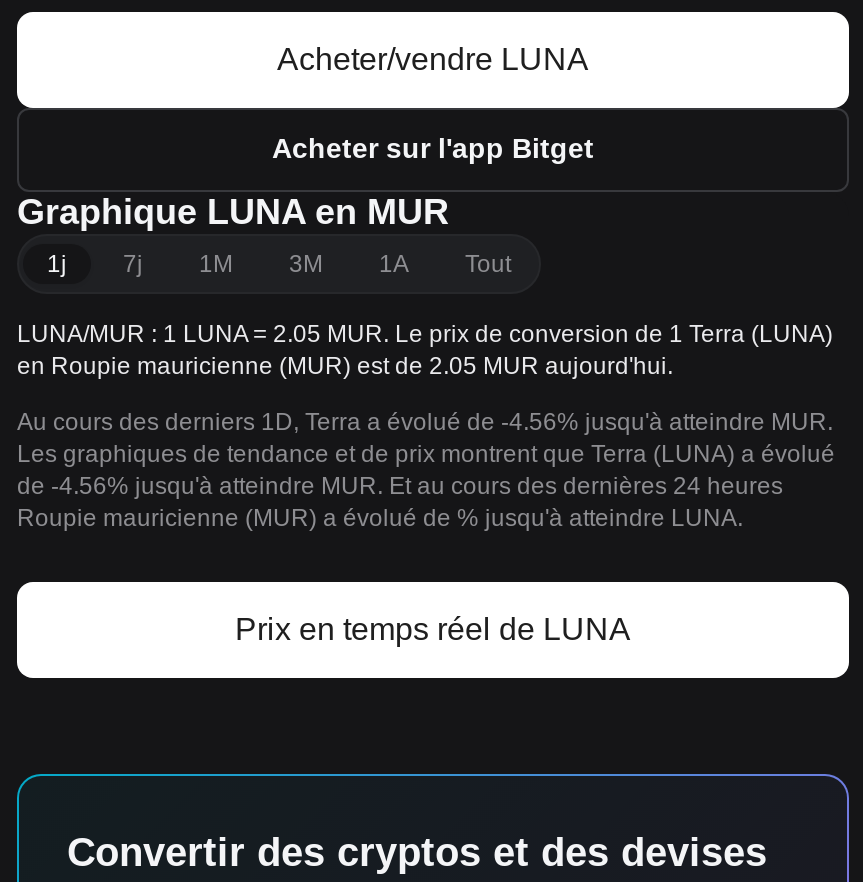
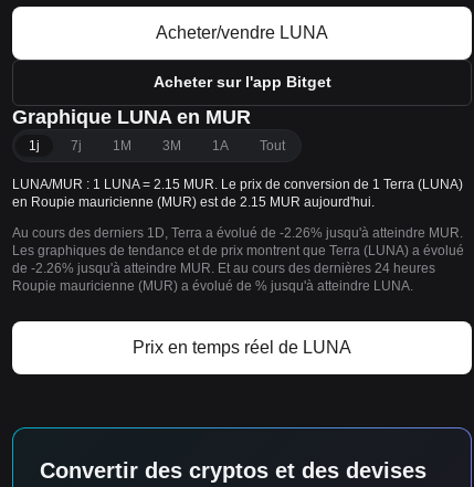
[17,320,833,348] LUNA/MUR : 1 LUNA = 2.05 MUR. Le prix de conversion de 1 Terra (LUNA) -> [12,177,463,192] LUNA/MUR : 1 LUNA = 2.15 MUR. Le prix de conversion de 1 Terra (LUNA)
[17,352,673,380] en Roupie mauricienne (MUR) est de 2.05 MUR aujourd'hui. -> [12,194,375,210] en Roupie mauricienne (MUR) est de 2.15 MUR aujourd'hui.
[17,408,833,436] Au cours des derniers 1D, Terra a évolué de -4.56% jusqu'à atteindre MUR. -> [12,225,463,241] Au cours des derniers 1D, Terra a évolué de -2.26% jusqu'à atteindre MUR.
[17,472,783,500] de -4.56% jusqu'à atteindre MUR. Et au cours des dernières 24 heures -> [12,261,435,276] de -2.26% jusqu'à atteindre MUR. Et au cours des dernières 24 heures

